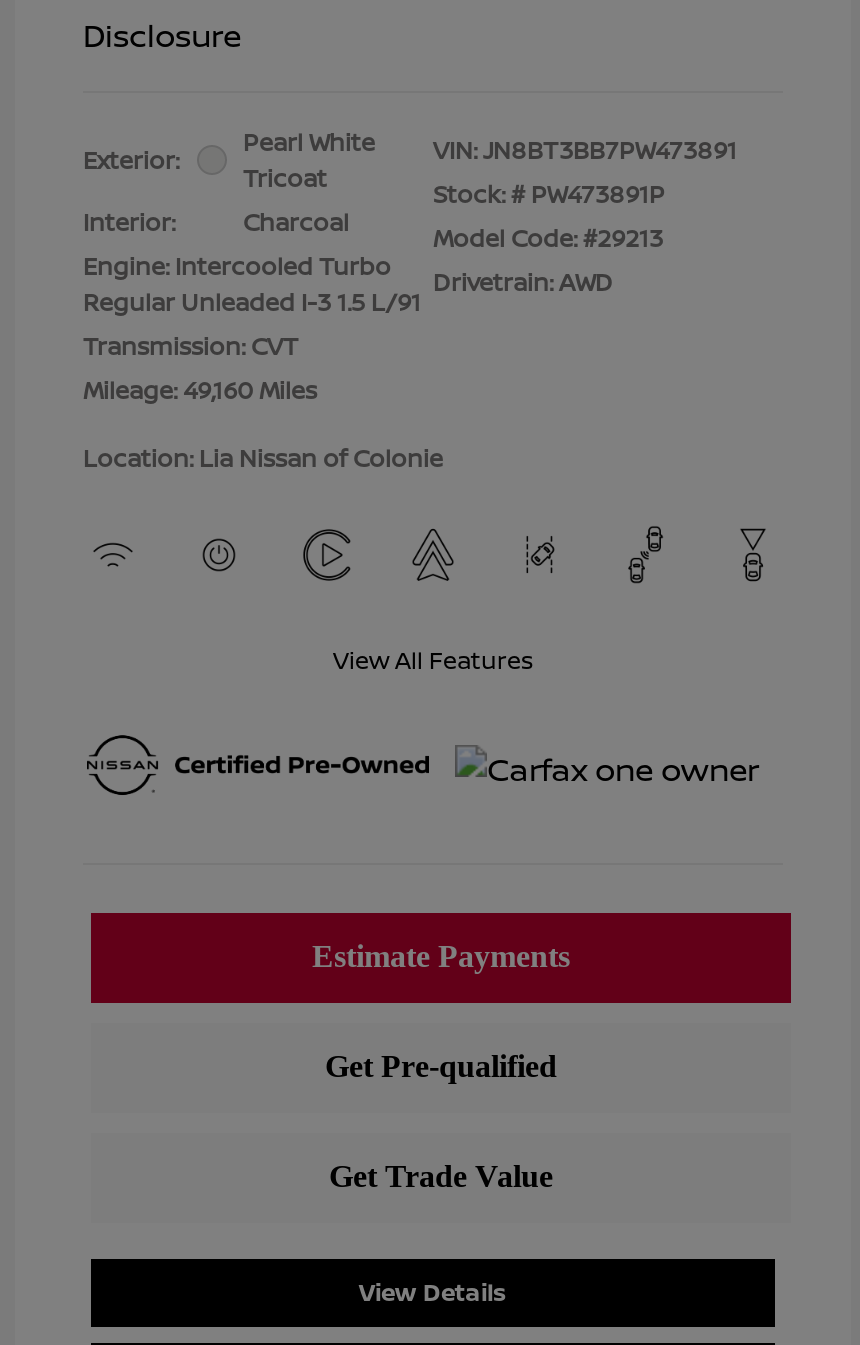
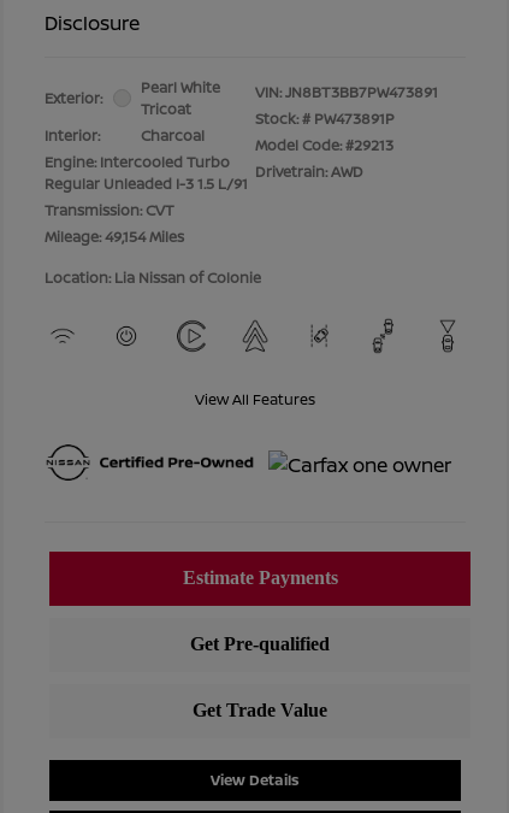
[83,373,317,407] Mileage: 49,160 Miles -> [45,226,184,247] Mileage: 49,154 Miles

